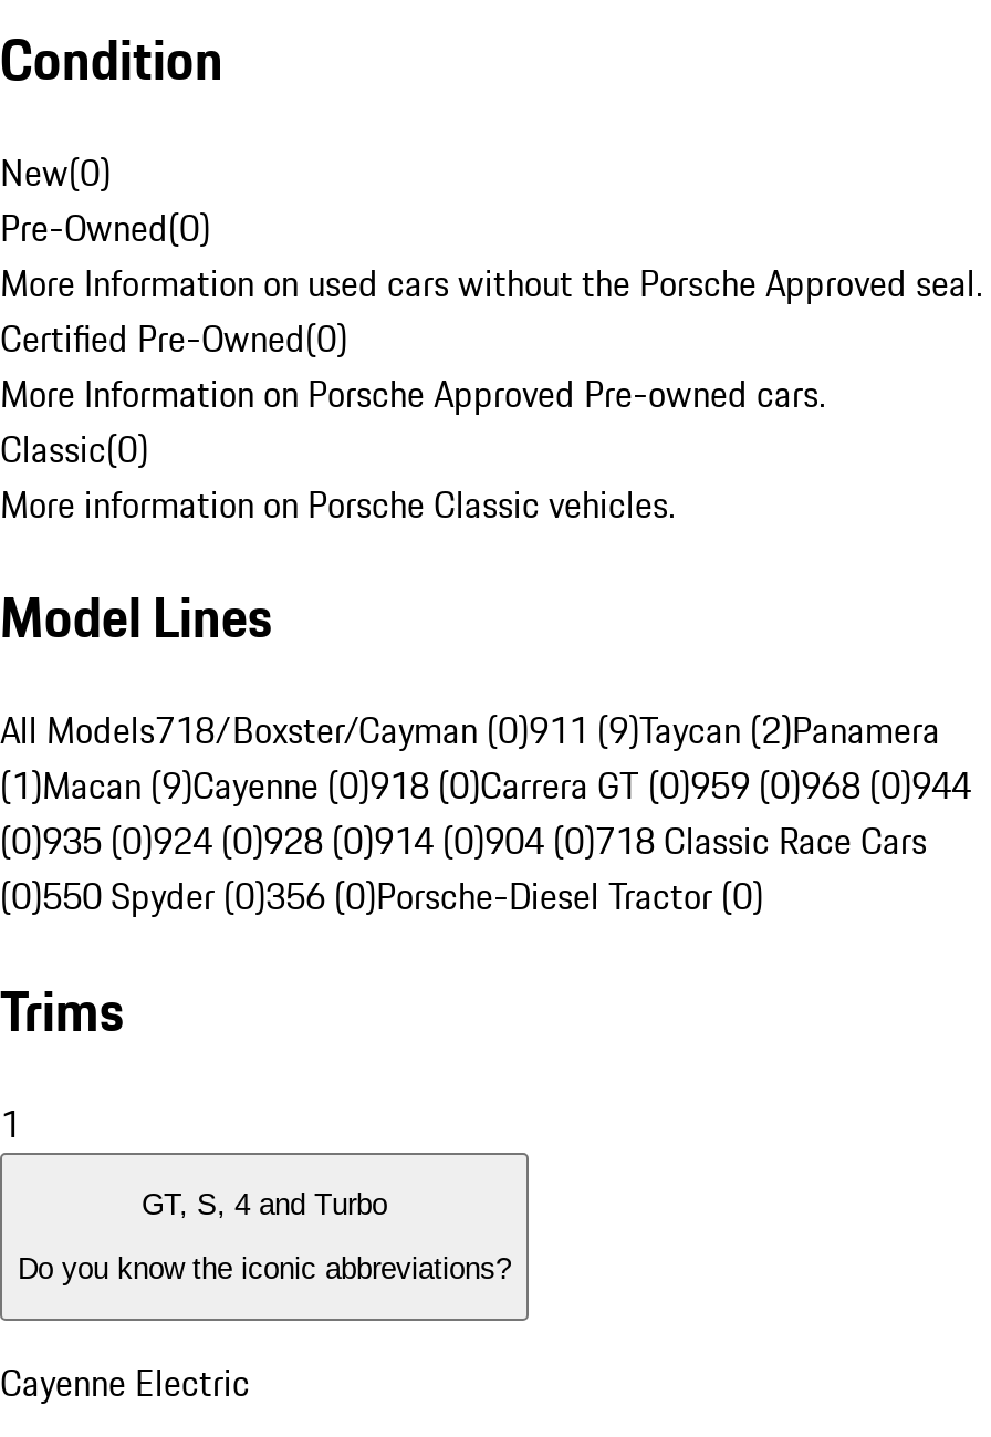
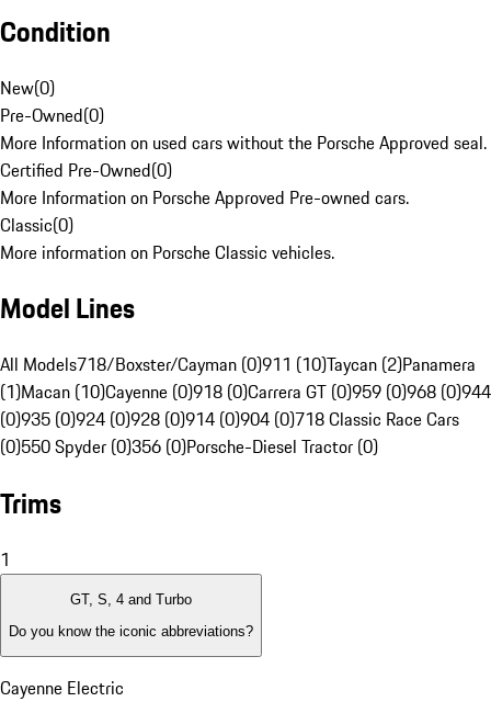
[0,704,940,757] All Models718/Boxster/Cayman (0)911 (9)Taycan (2)Panamera -> [0,351,476,378] All Models718/Boxster/Cayman (0)911 (10)Taycan (2)Panamera
[0,760,971,813] (1)Macan (9)Cayenne (0)918 (0)Carrera GT (0)959 (0)968 (0)944 -> [0,379,491,405] (1)Macan (10)Cayenne (0)918 (0)Carrera GT (0)959 (0)968 (0)944

